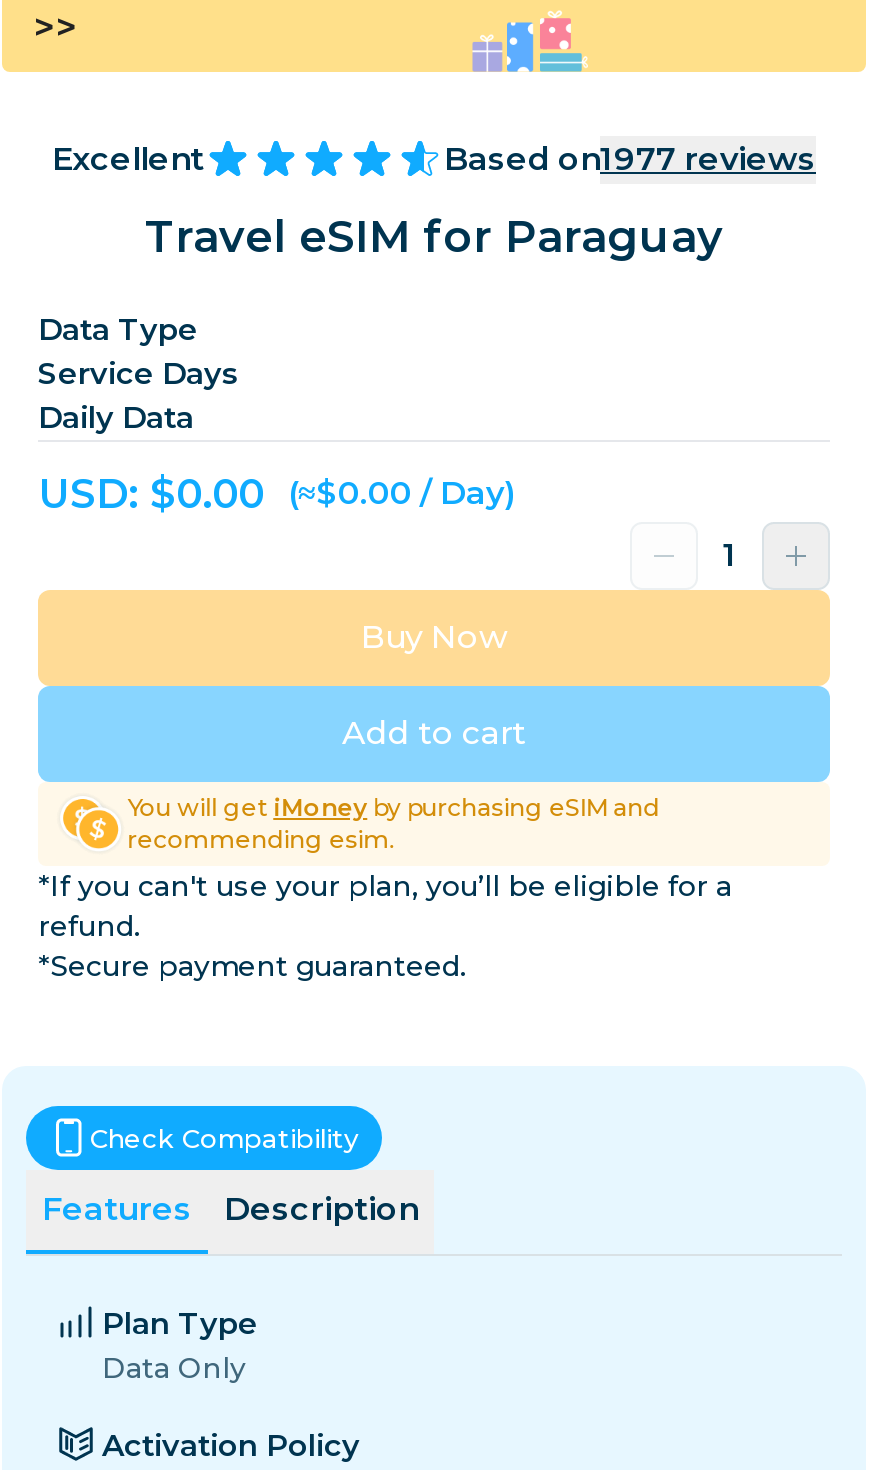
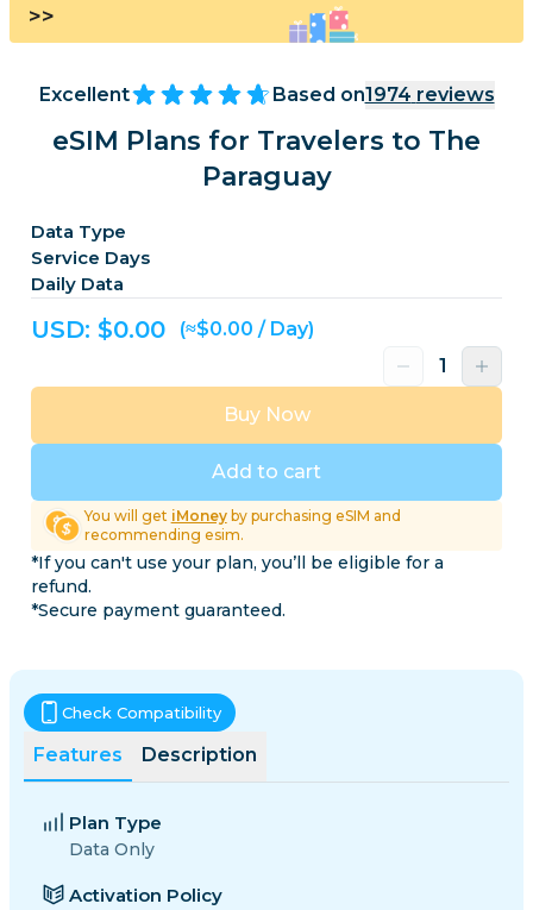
[444,140,816,178] Based on1977 reviews -> [272,83,494,106] Based on1974 reviews
[145,210,723,264] Travel eSIM for Paraguay -> [52,125,481,193] eSIM Plans for Travelers to The | Paraguay

